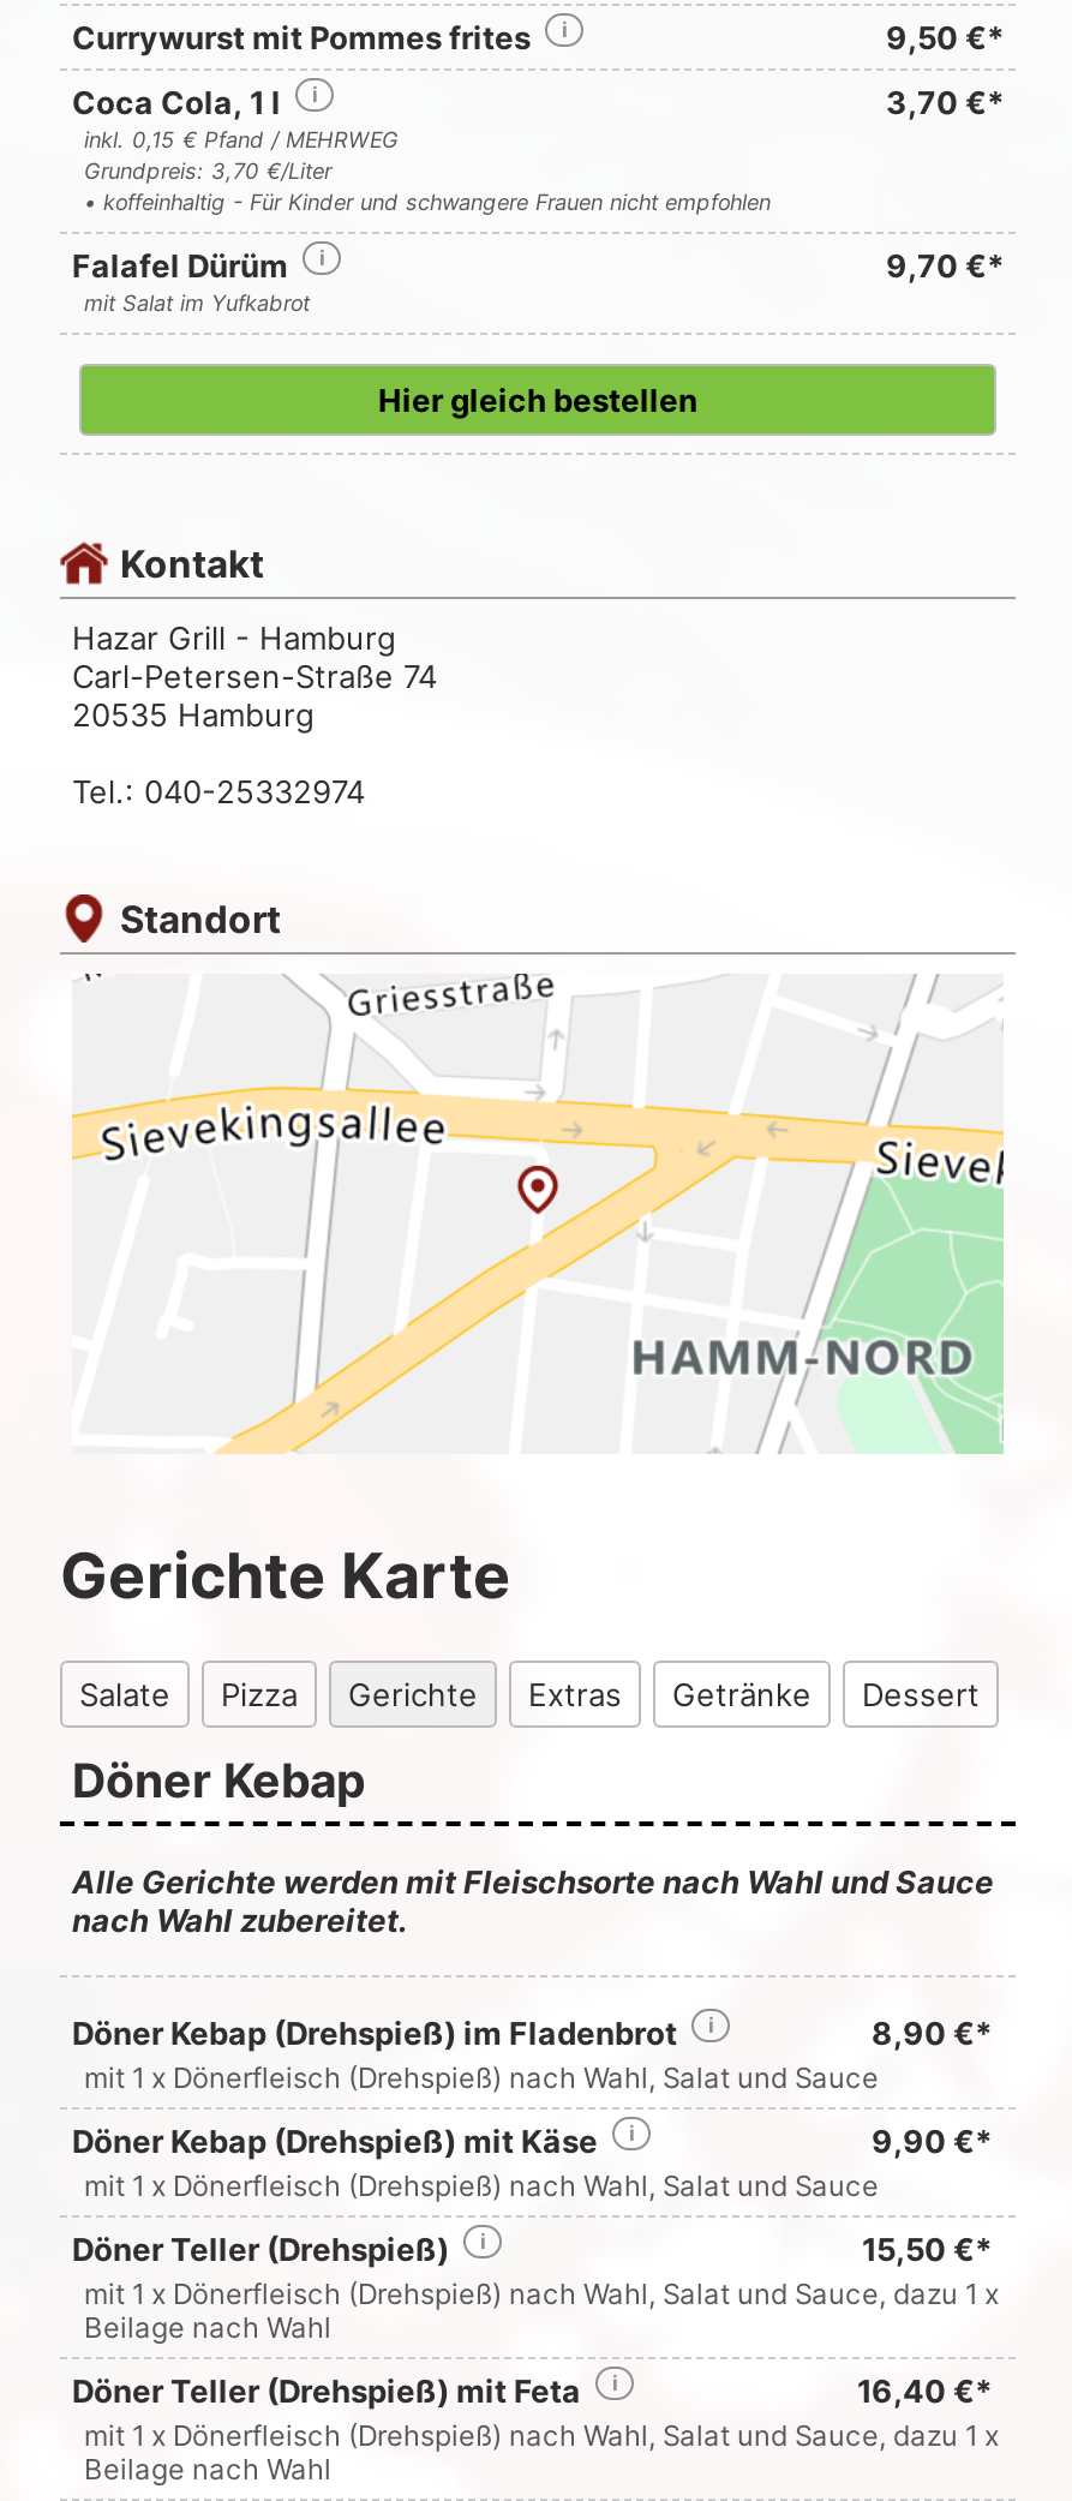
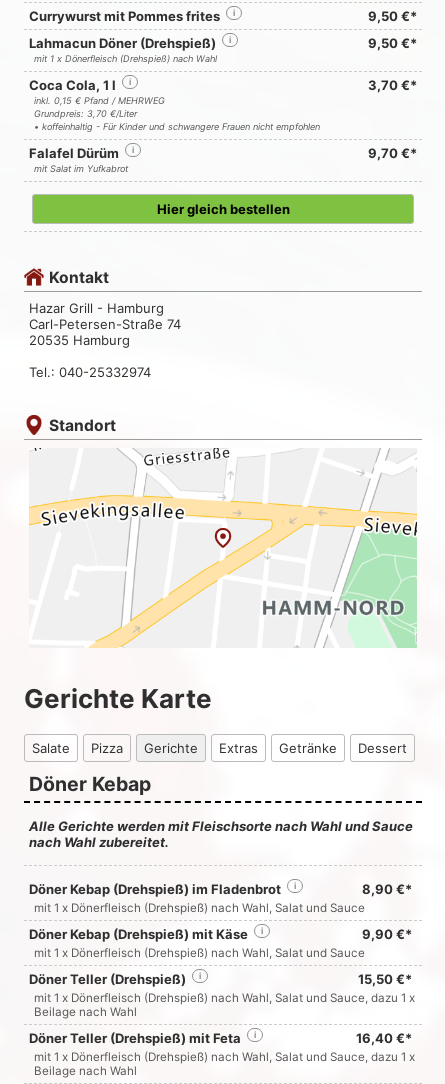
none -> [29,35,417,64] Lahmacun Döner (Drehspieß) | 9,50 €* | mit 1 x Dönerfleisch (Drehspieß) nach Wahl

